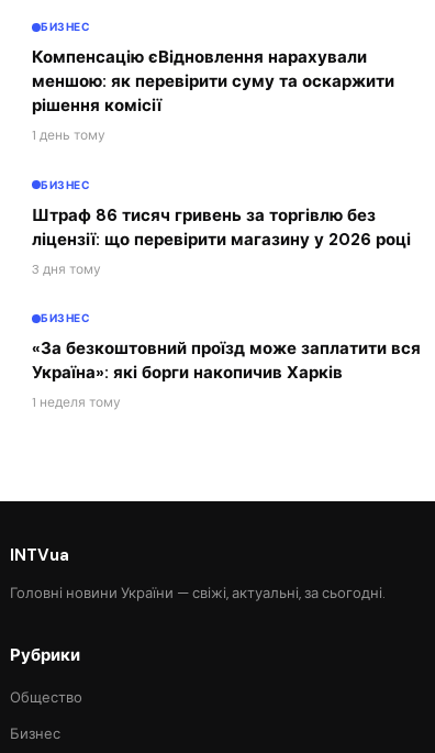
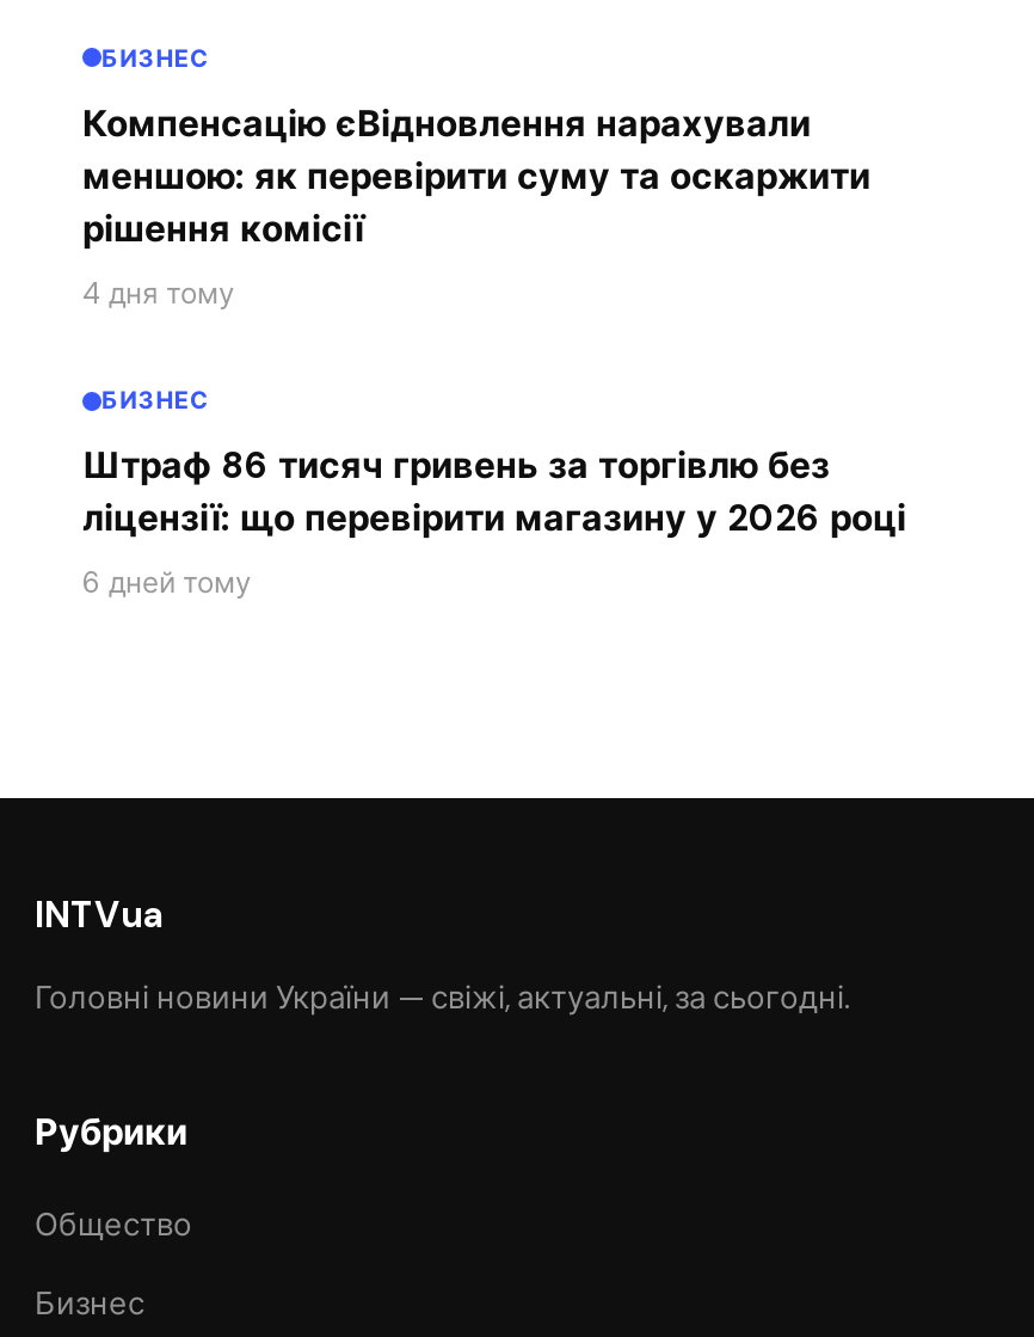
[32,127,105,144] 1 день тому -> [82,274,235,312] 4 дня тому
[32,260,421,411] 3 дня тому | БИЗНЕС | «За безкоштовний проїзд може заплатити вся | Україна»: які борги накопичив Харків | 1 неделя тому -> [82,564,252,603] 6 дней тому

